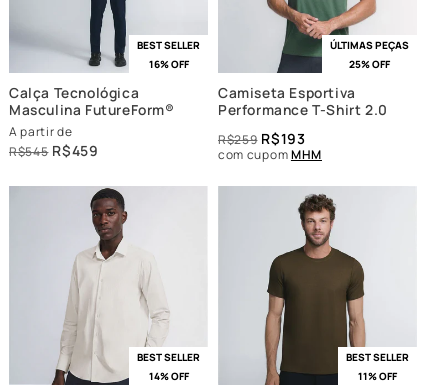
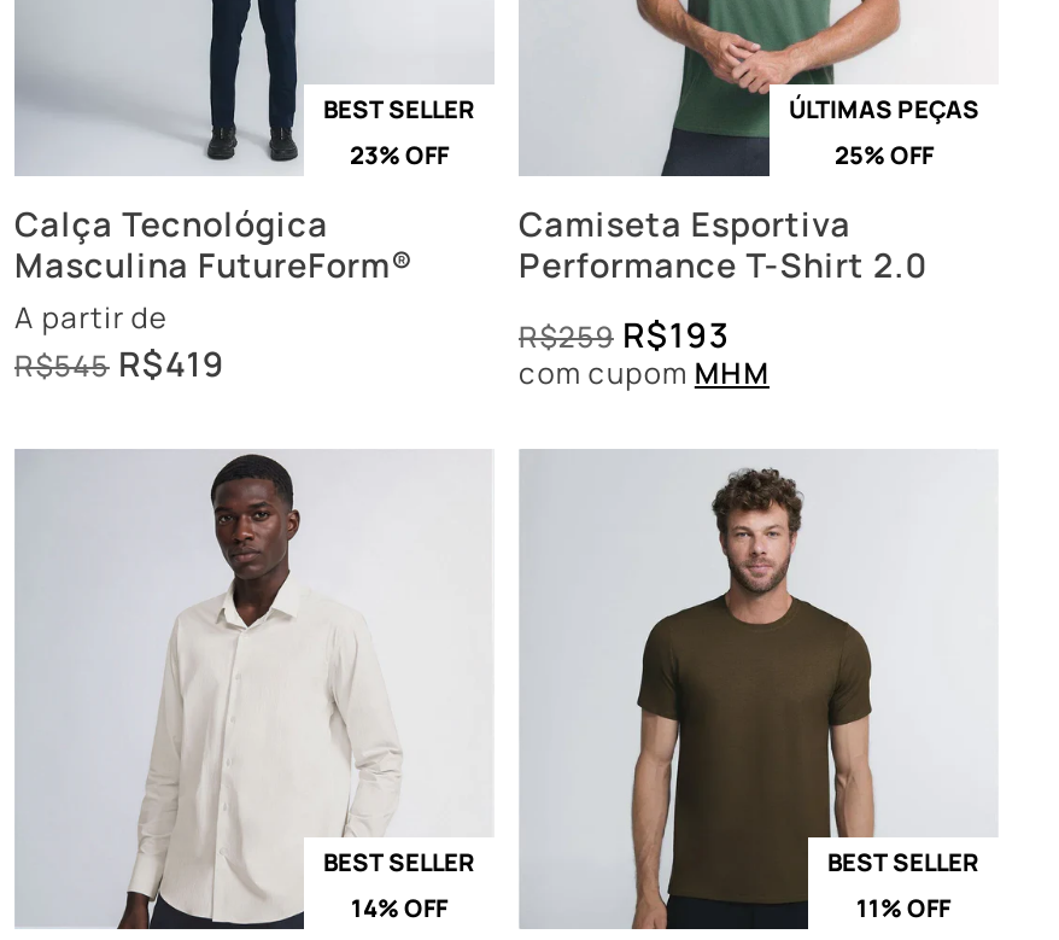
[148,57,188,71] 16% OFF -> [350,137,449,171] 23% OFF
[9,141,99,160] R$545 R$459 -> [14,339,226,385] R$545 R$419

